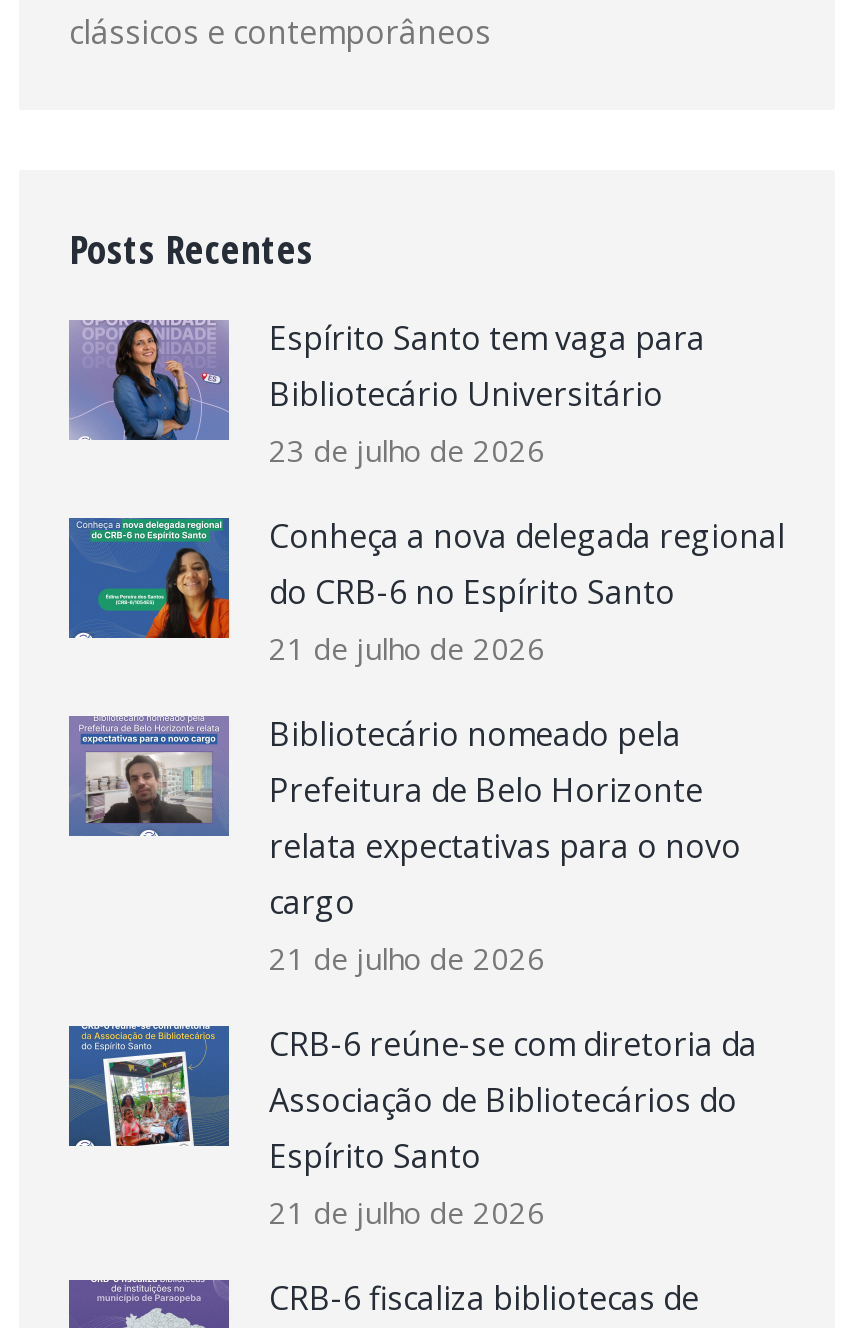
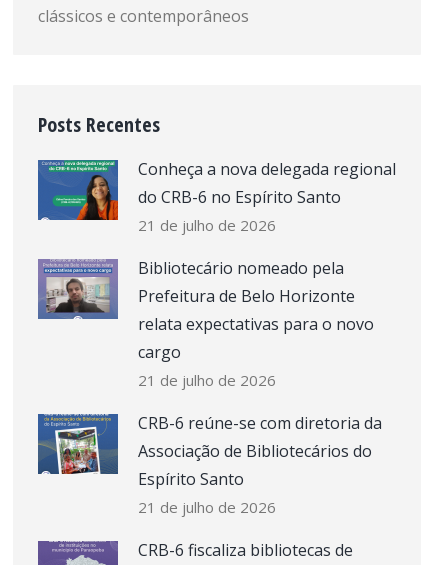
[67,316,705,470] [image] | Espírito Santo tem vaga para | Bibliotecário Universitário | 23 de julho de 2026 -> none

